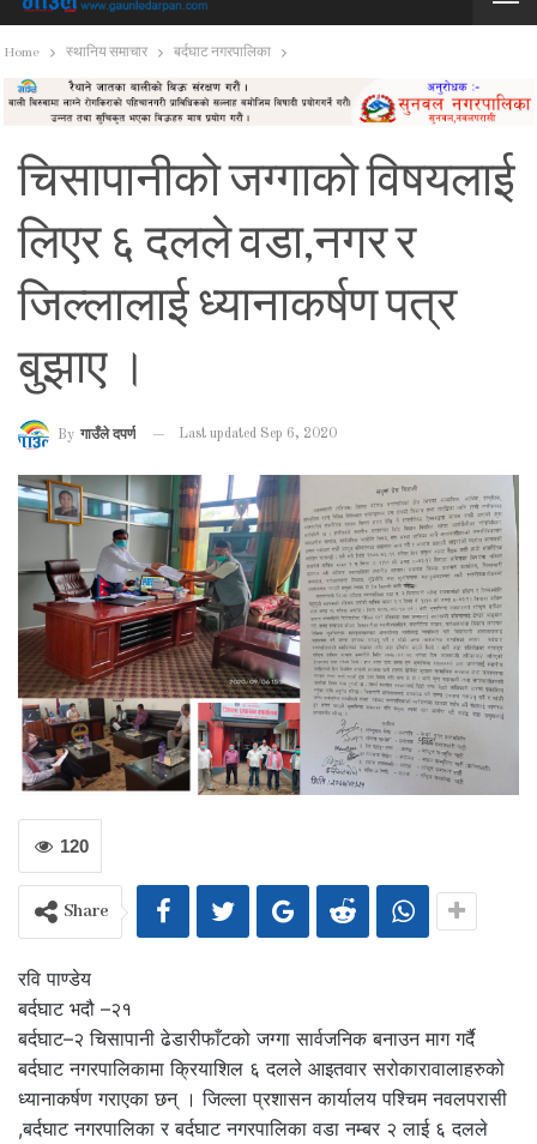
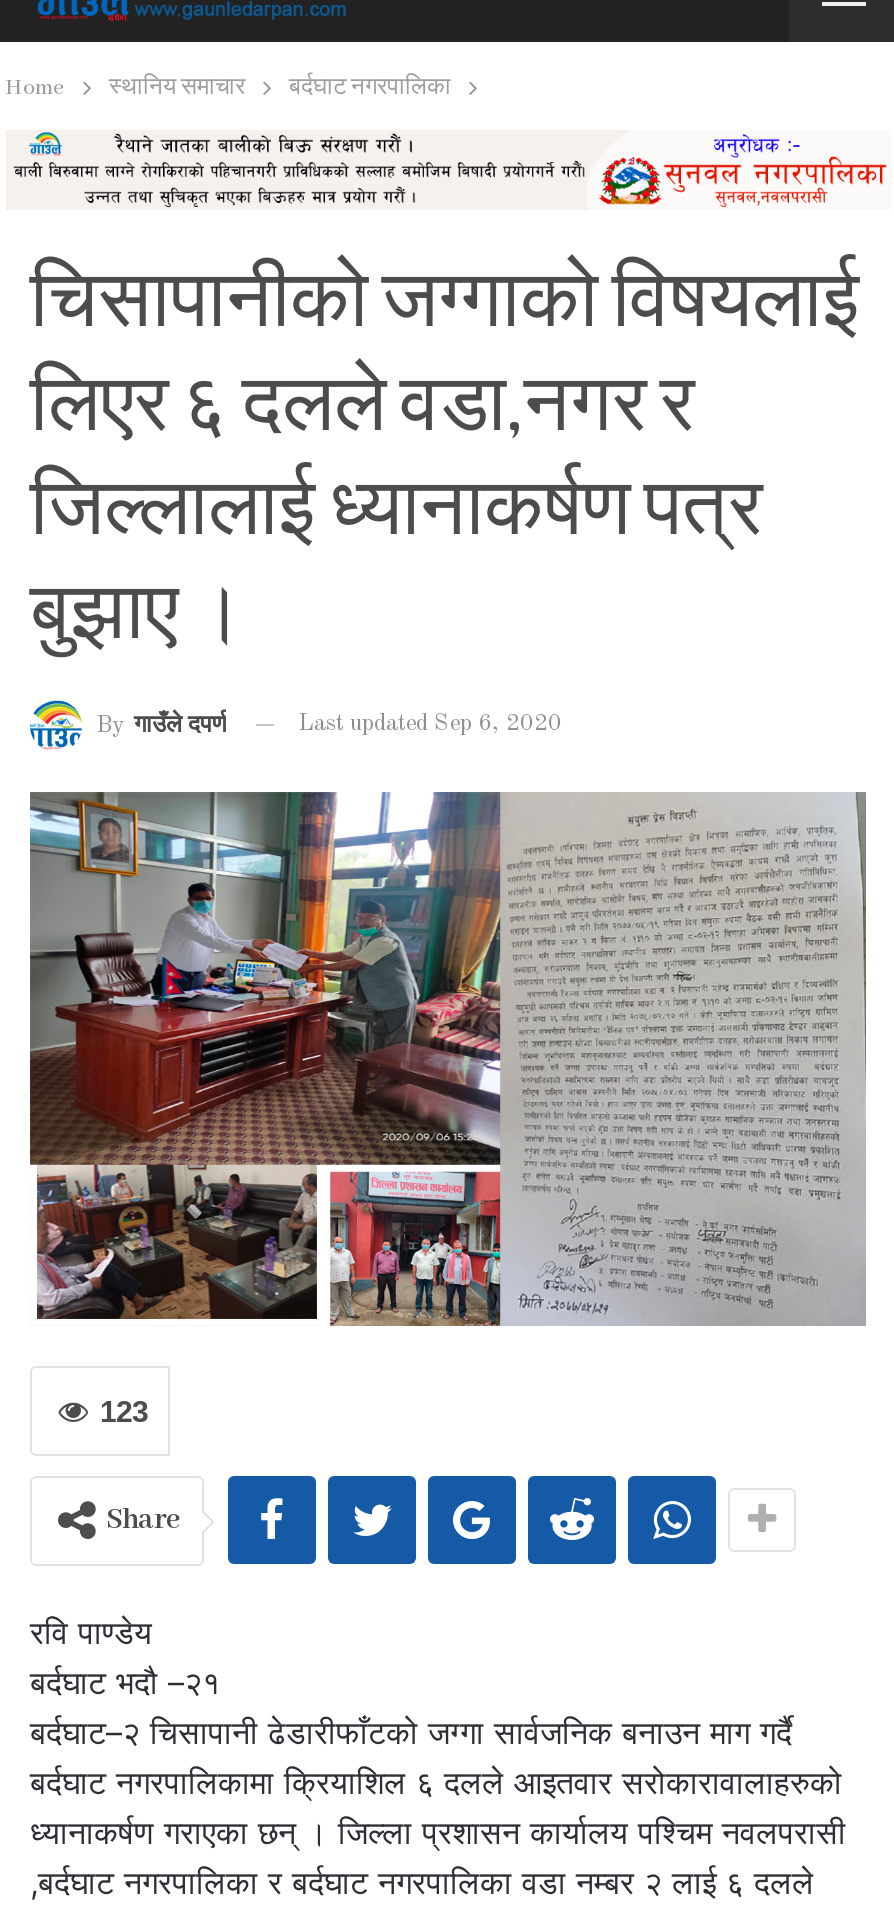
[60,836,89,856] 120 -> [100,1394,148,1428] 123

